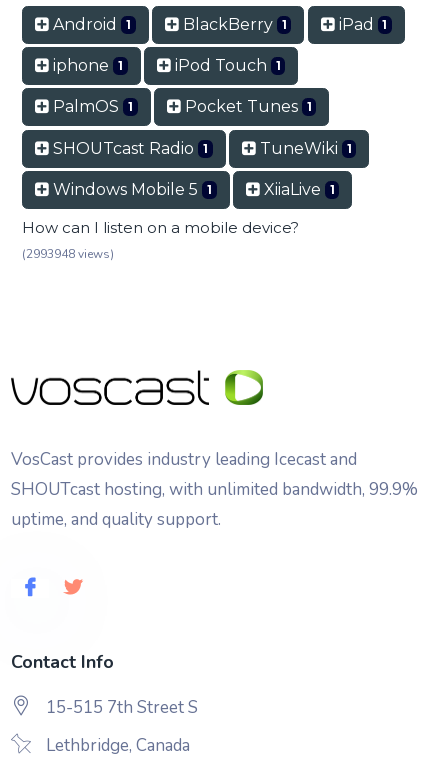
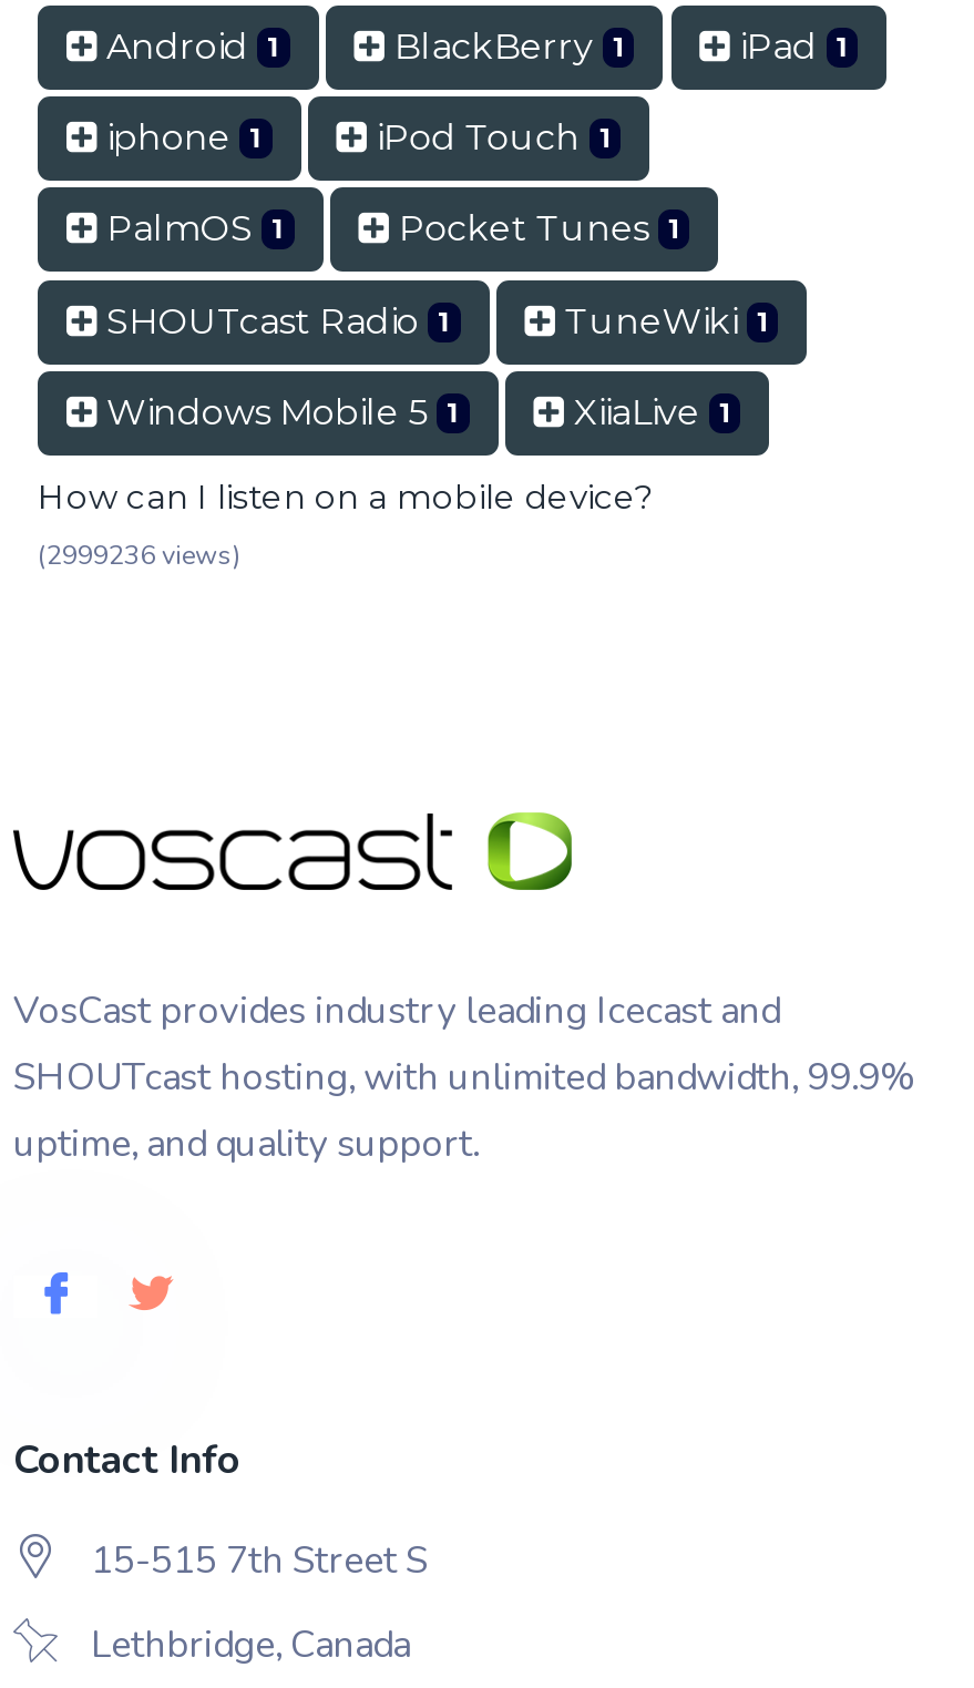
[22,246,114,262] (2993948 views) -> [38,537,242,573] (2999236 views)

